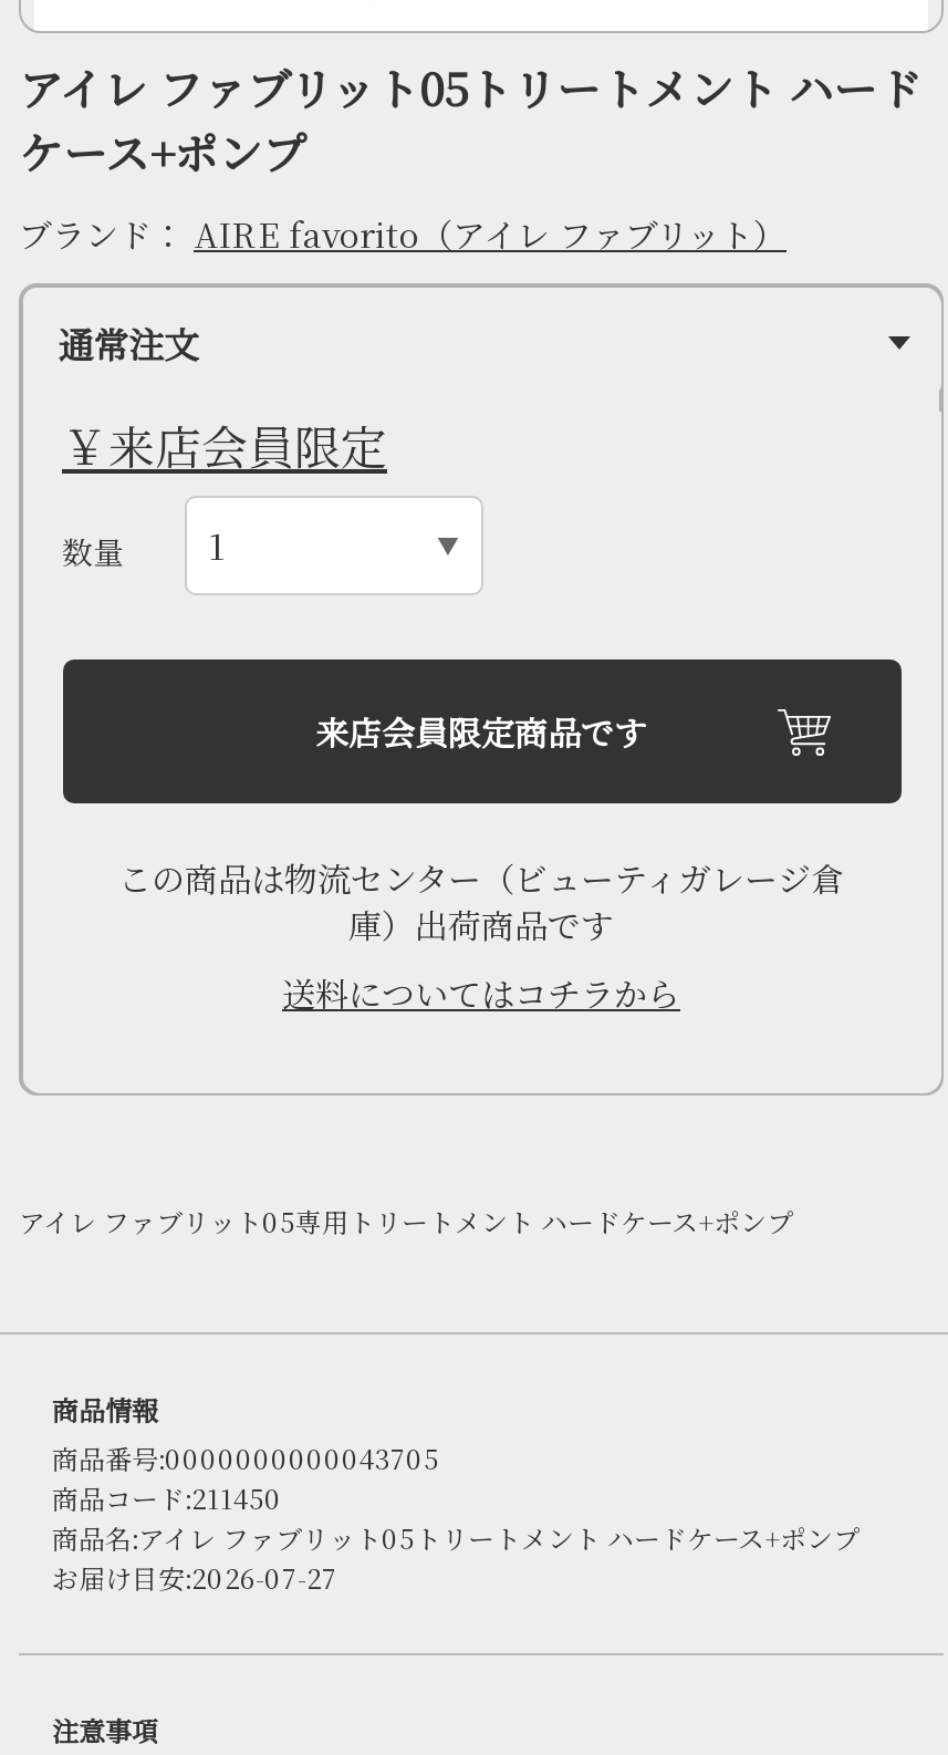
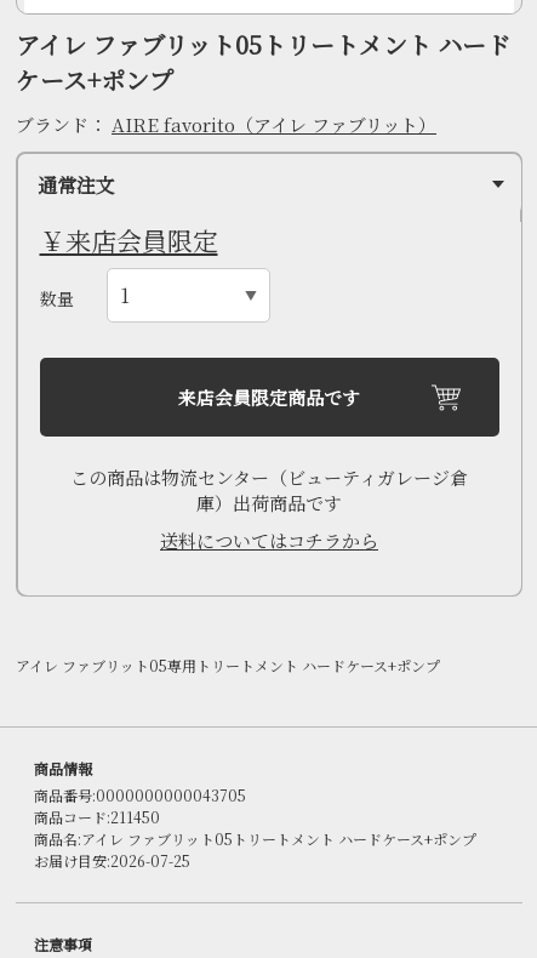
[52,1558,337,1596] お届け目安:2026-07-27 -> [34,850,190,871] お届け目安:2026-07-25

